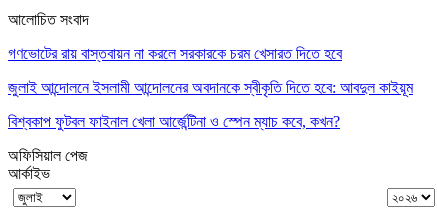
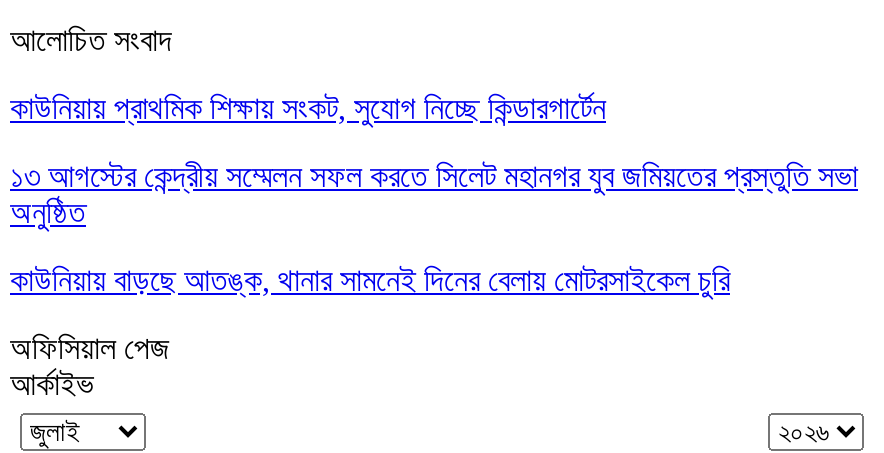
[8,45,342,62] গণভোটের রায় বাস্তবায়ন না করলে সরকারকে চরম খেসারত দিতে হবে -> [10,91,606,125] কাউনিয়ায় প্রাথমিক শিক্ষায় সংকট, সুযোগ নিচ্ছে কিন্ডারগার্টেন
[8,79,413,96] জুলাই আন্দোলনে ইসলামী আন্দোলনের অবদানকে স্বীকৃতি দিতে হবে: আবদুল কাইয়ূম -> [10,159,858,229] ১৩ আগস্টের কেন্দ্রীয় সম্মেলন সফল করতে সিলেট মহানগর যুব জমিয়তের প্রস্তুতি সভা | অনুষ্ঠিত
[8,113,340,130] বিশ্বকাপ ফুটবল ফাইনাল খেলা আর্জেন্টিনা ও স্পেন ম্যাচ কবে, কখন? -> [10,263,730,297] কাউনিয়ায় বাড়ছে আতঙ্ক, থানার সামনেই দিনের বেলায় মোটরসাইকেল চুরি

